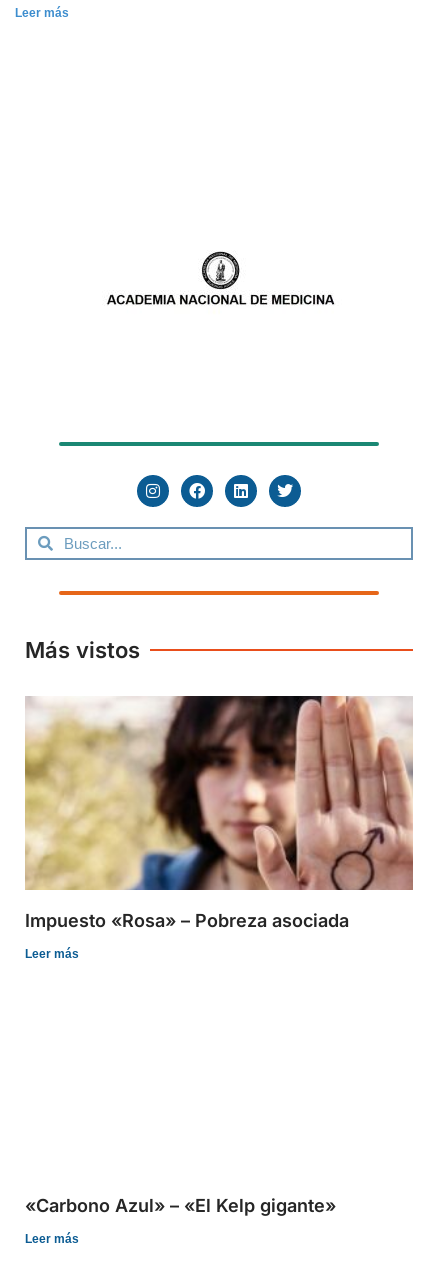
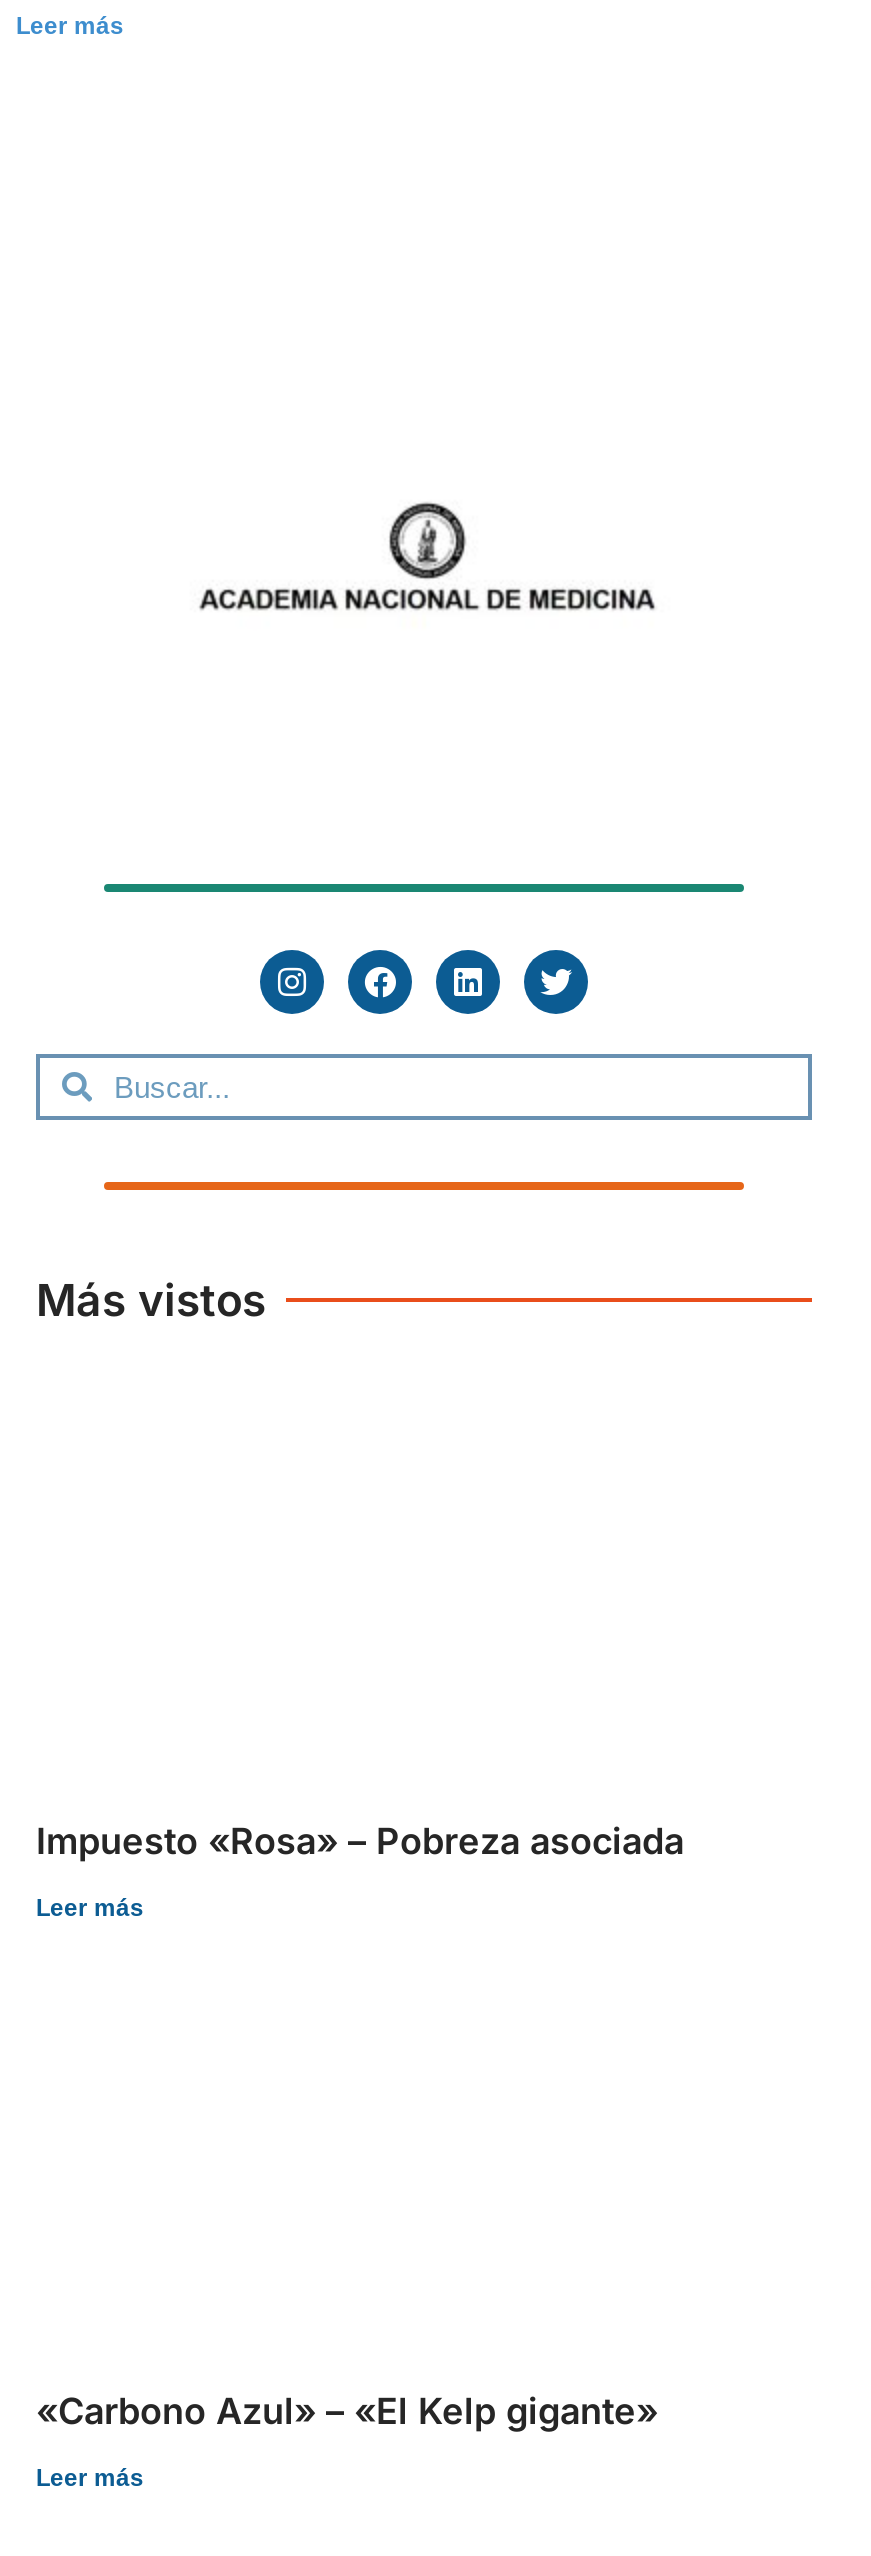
[24,695,414,891] [image] -> none

